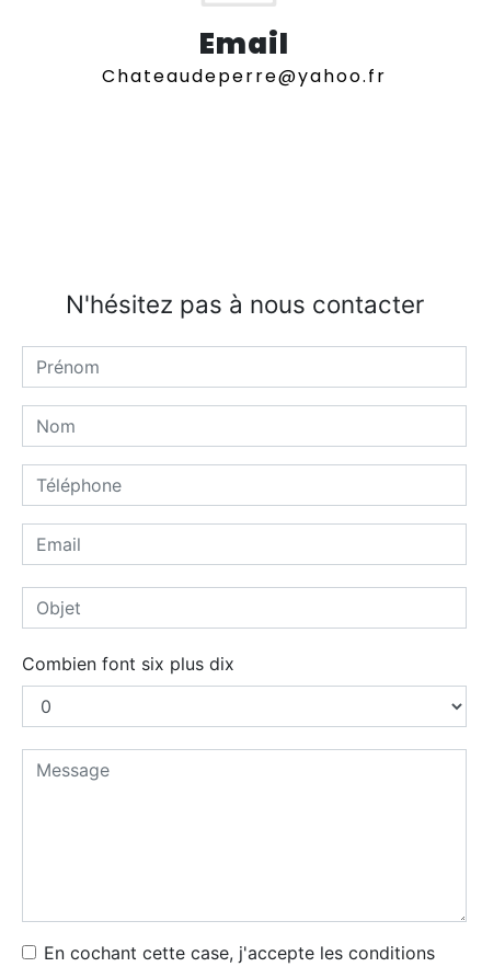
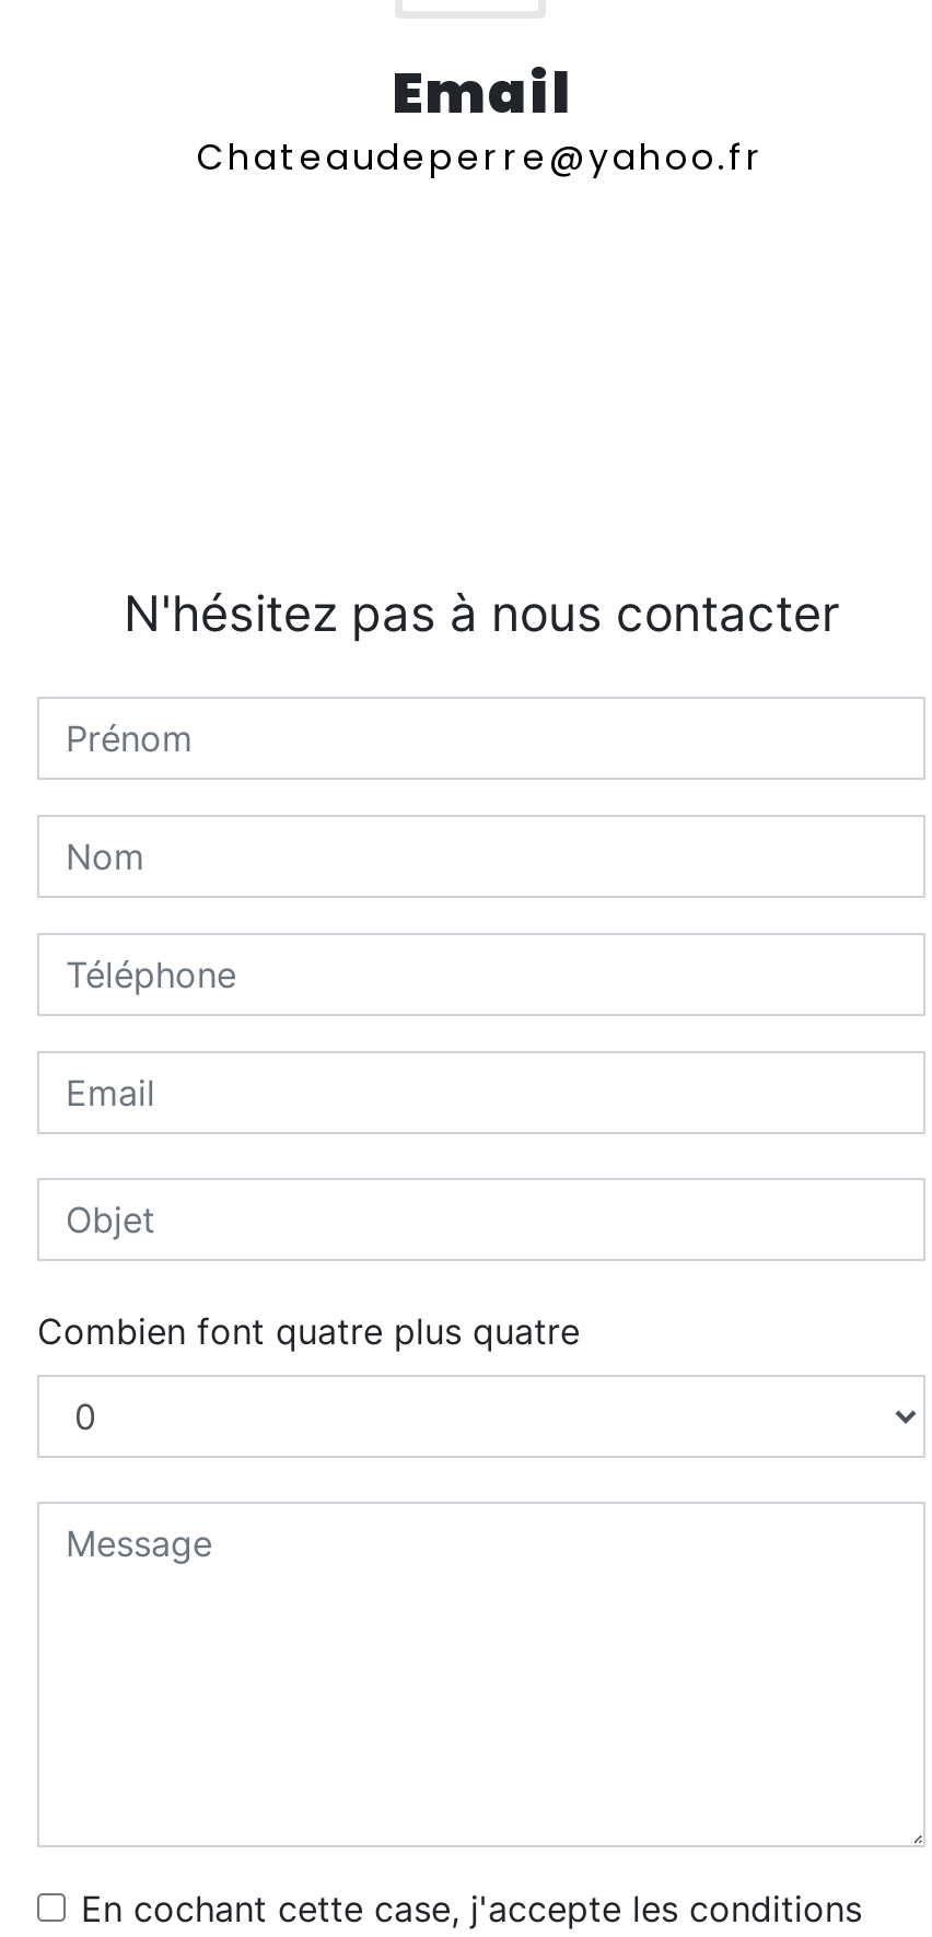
[22,653,234,675] Combien font six plus dix -> [37,1310,580,1354] Combien font quatre plus quatre

